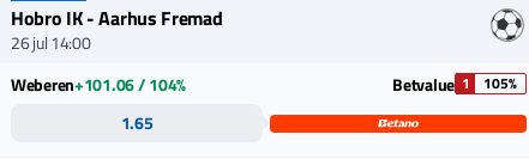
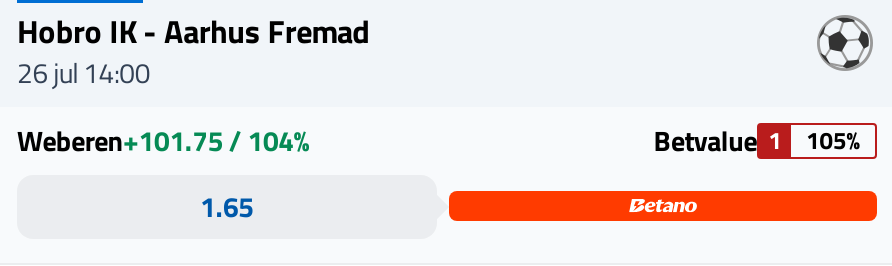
[11,72,186,97] Weberen+101.06 / 104% -> [17,120,309,162] Weberen+101.75 / 104%

